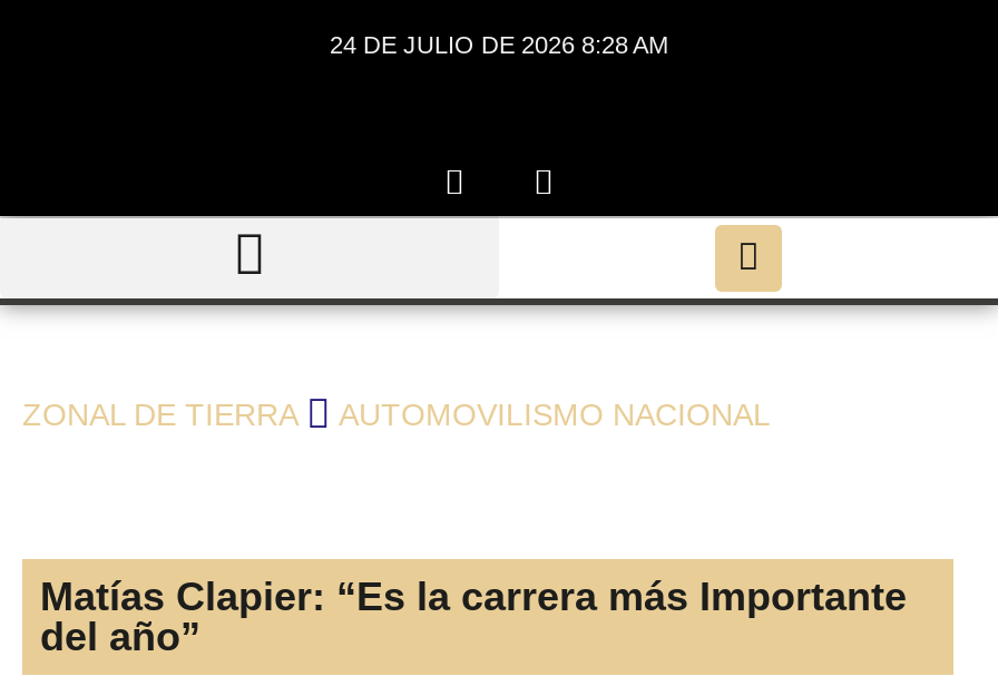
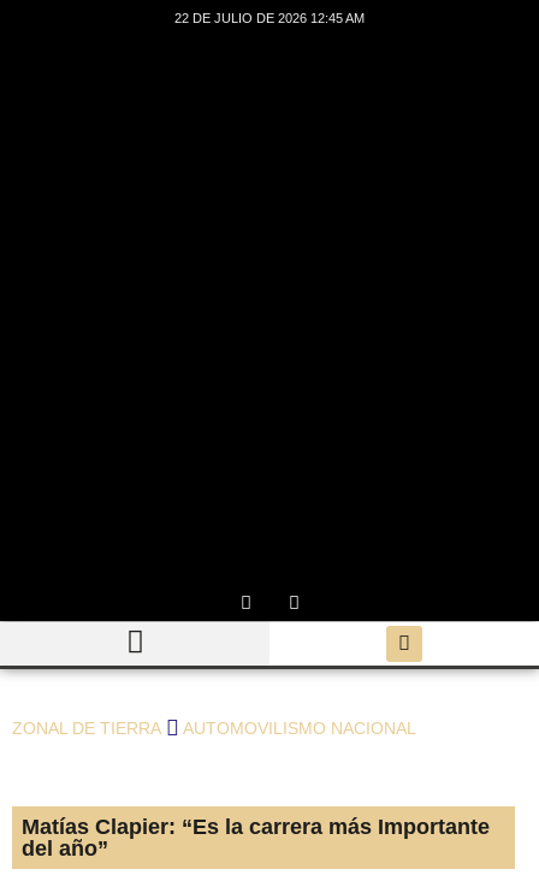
[330,31,668,58] 24 DE JULIO DE 2026 8:28 AM -> [174,11,365,25] 22 DE JULIO DE 2026 12:45 AM

